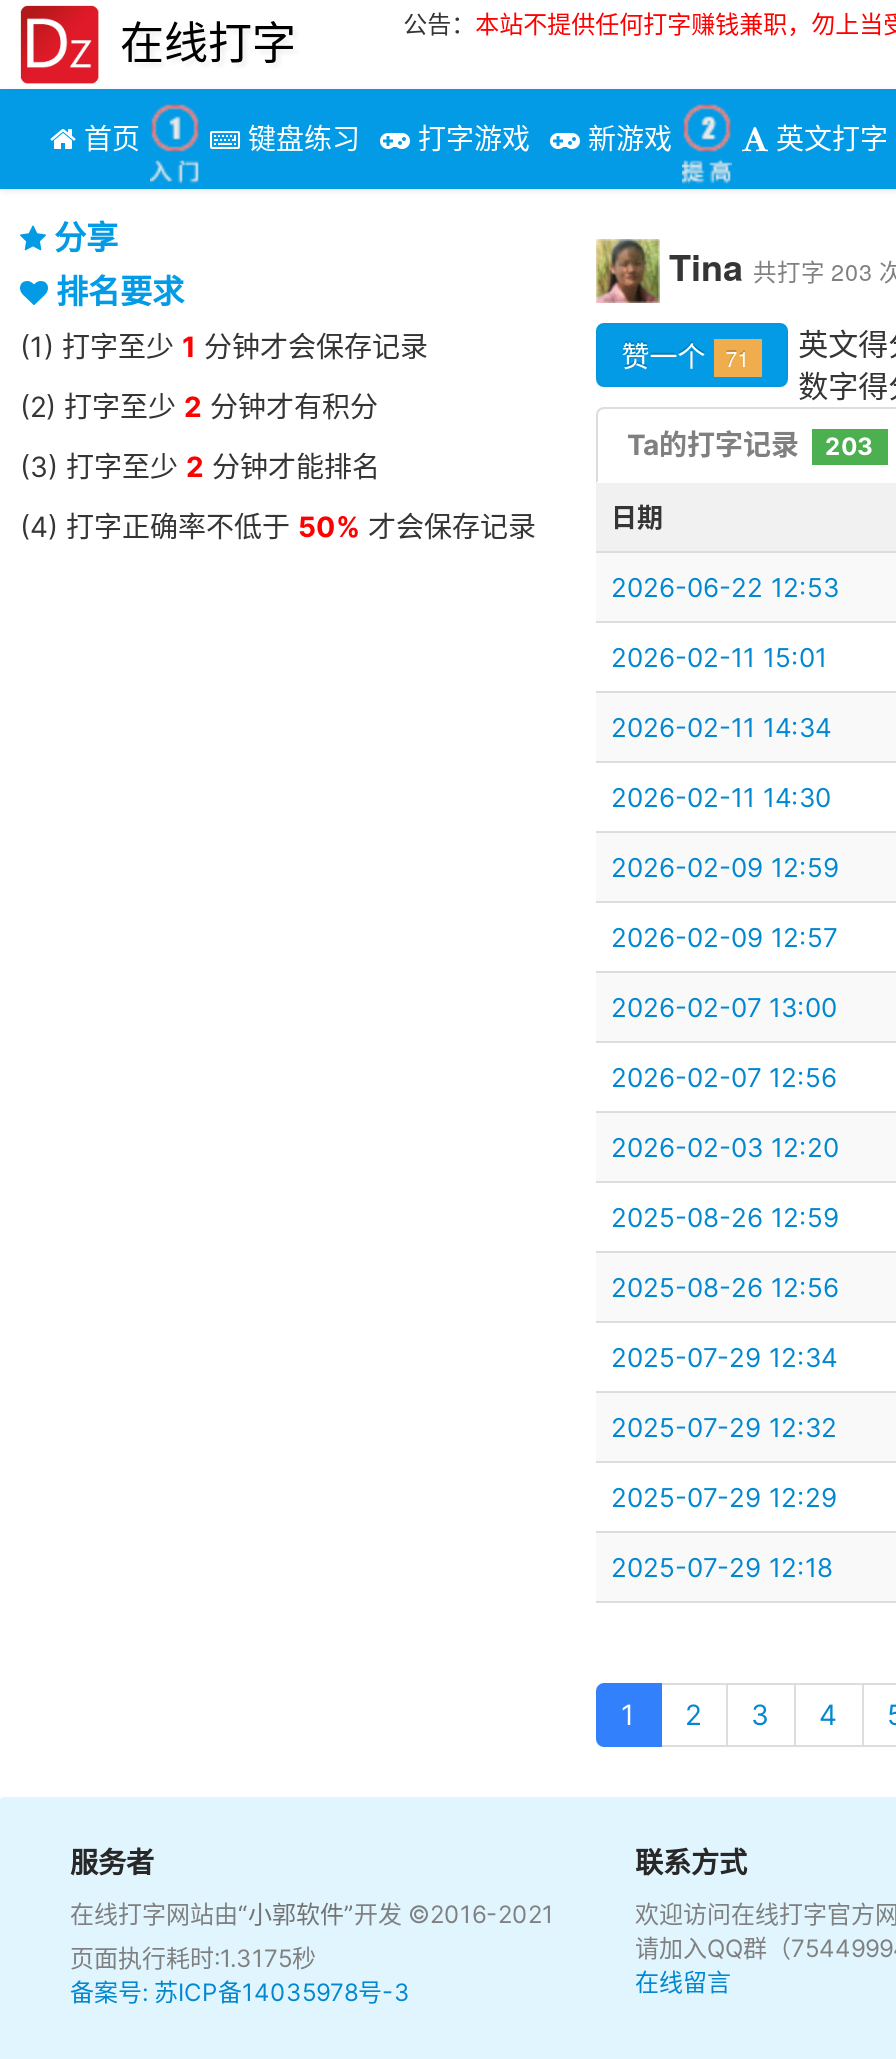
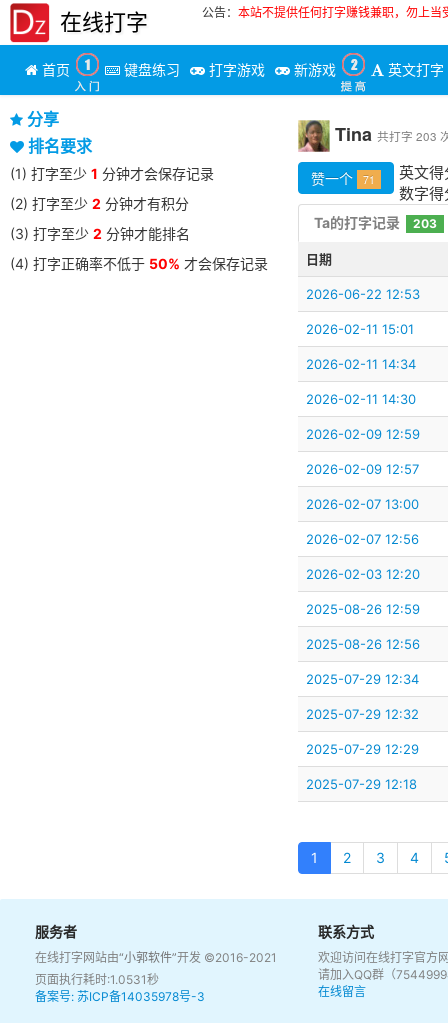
[70,1943,316,1973] 页面执行耗时:1.3175秒 -> [35,972,159,987] 页面执行耗时:1.0531秒

